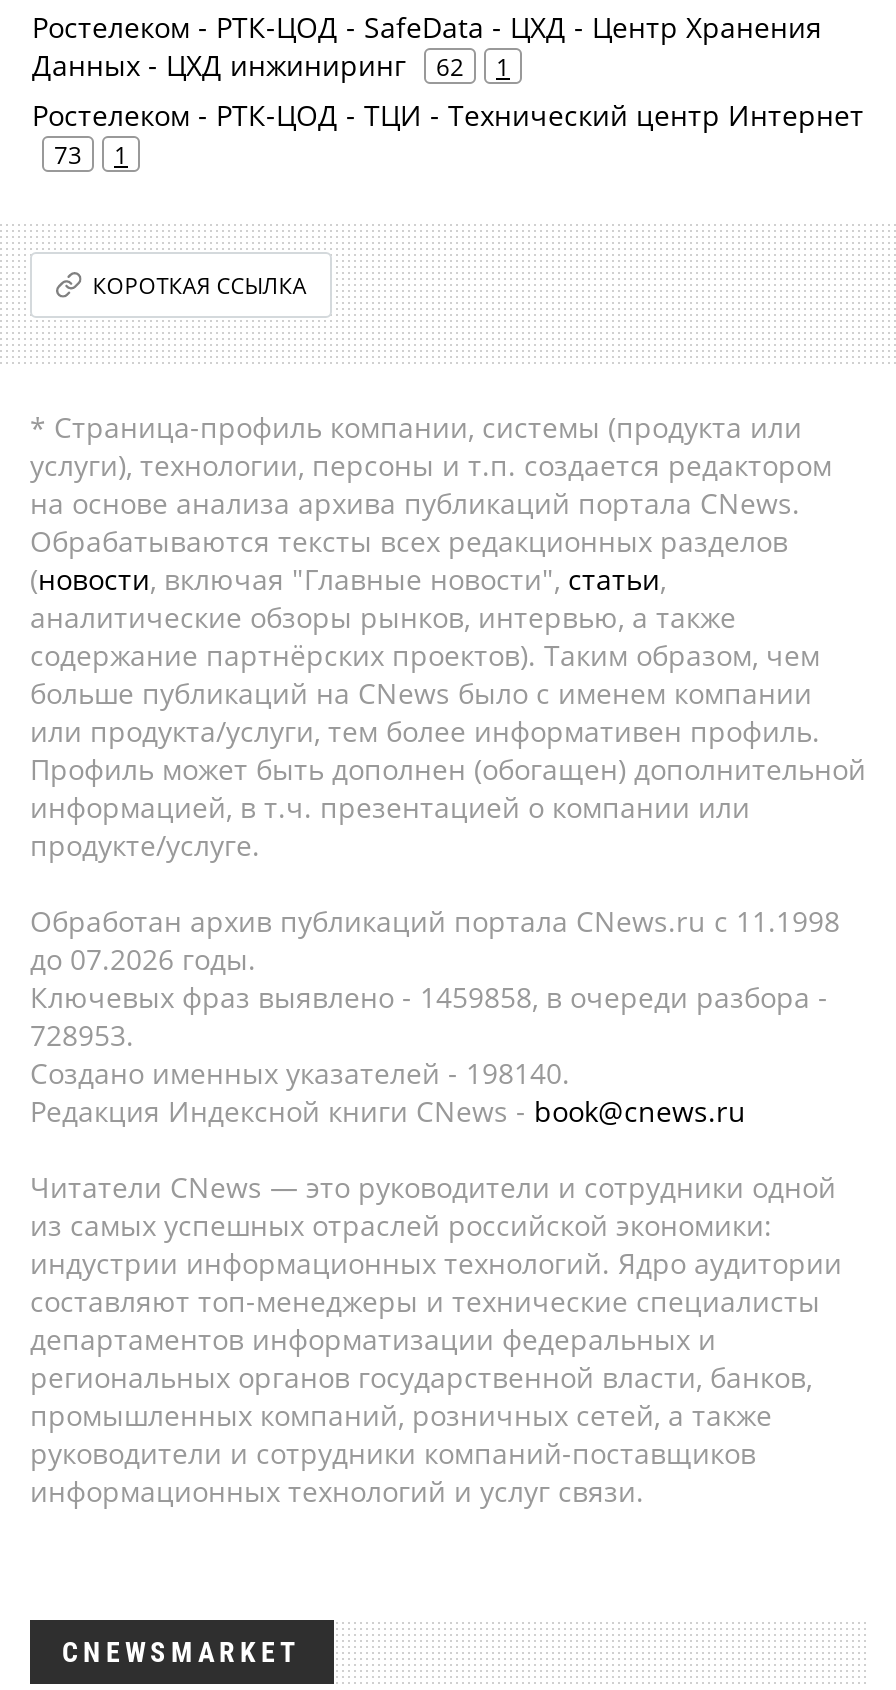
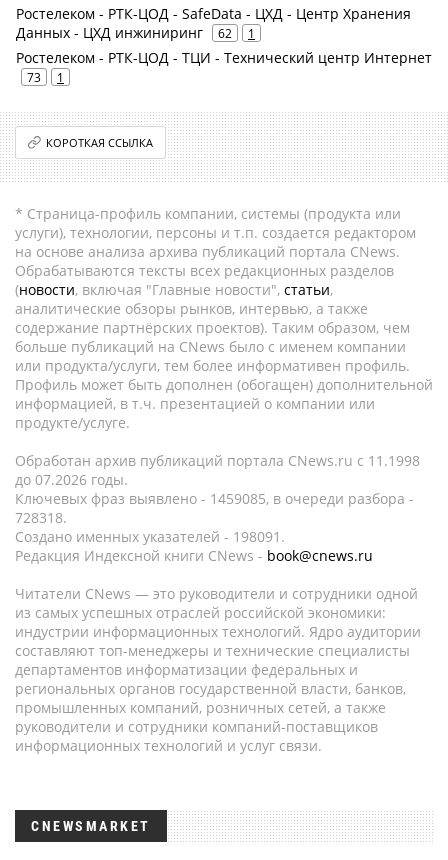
[30,978,828,1016] Ключевых фраз выявлено - 1459858, в очереди разбора - -> [15,489,414,508] Ключевых фраз выявлено - 1459085, в очереди разбора -
[30,1016,134,1054] 728953. -> [15,508,67,527] 728318.
[30,1054,570,1092] Создано именных указателей - 198140. -> [15,527,285,546] Создано именных указателей - 198091.

